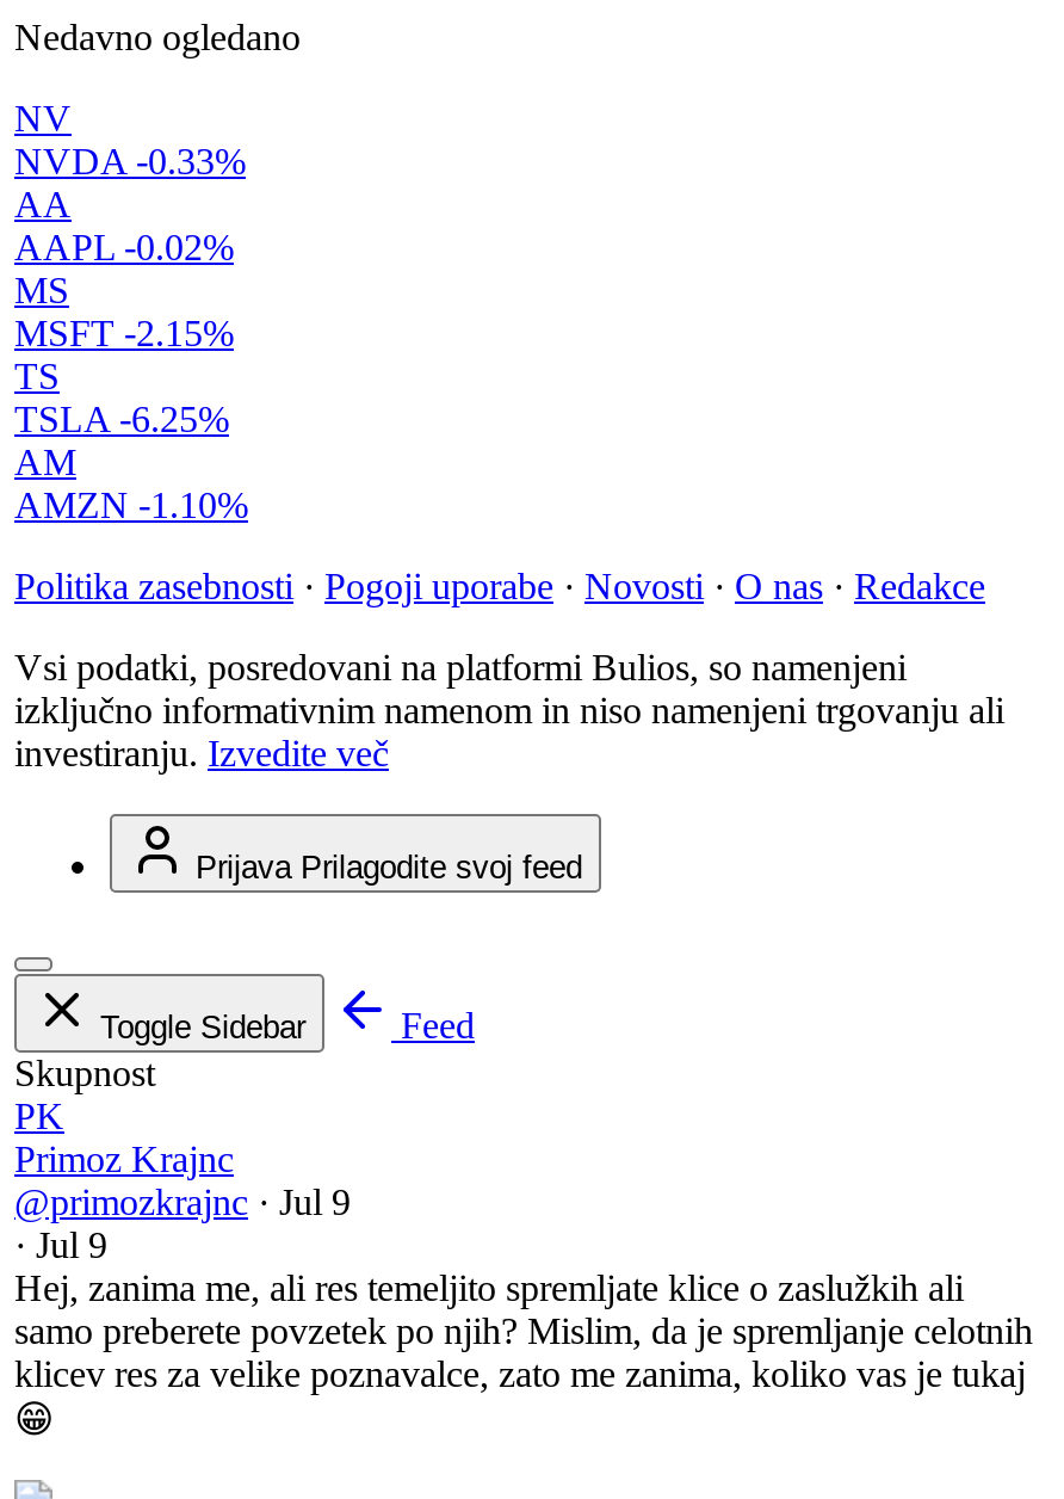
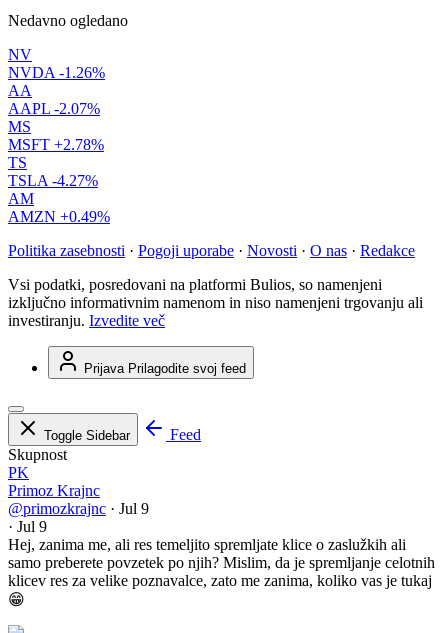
[14,141,246,182] NVDA -0.33% -> [8,64,105,81] NVDA -1.26%
[14,227,234,268] AAPL -0.02% -> [8,100,100,117] AAPL -2.07%
[14,313,234,354] MSFT -2.15% -> [8,136,104,153] MSFT +2.78%
[14,399,229,439] TSLA -6.25% -> [8,172,98,189] TSLA -4.27%
[14,485,248,525] AMZN -1.10% -> [8,208,110,225] AMZN +0.49%

